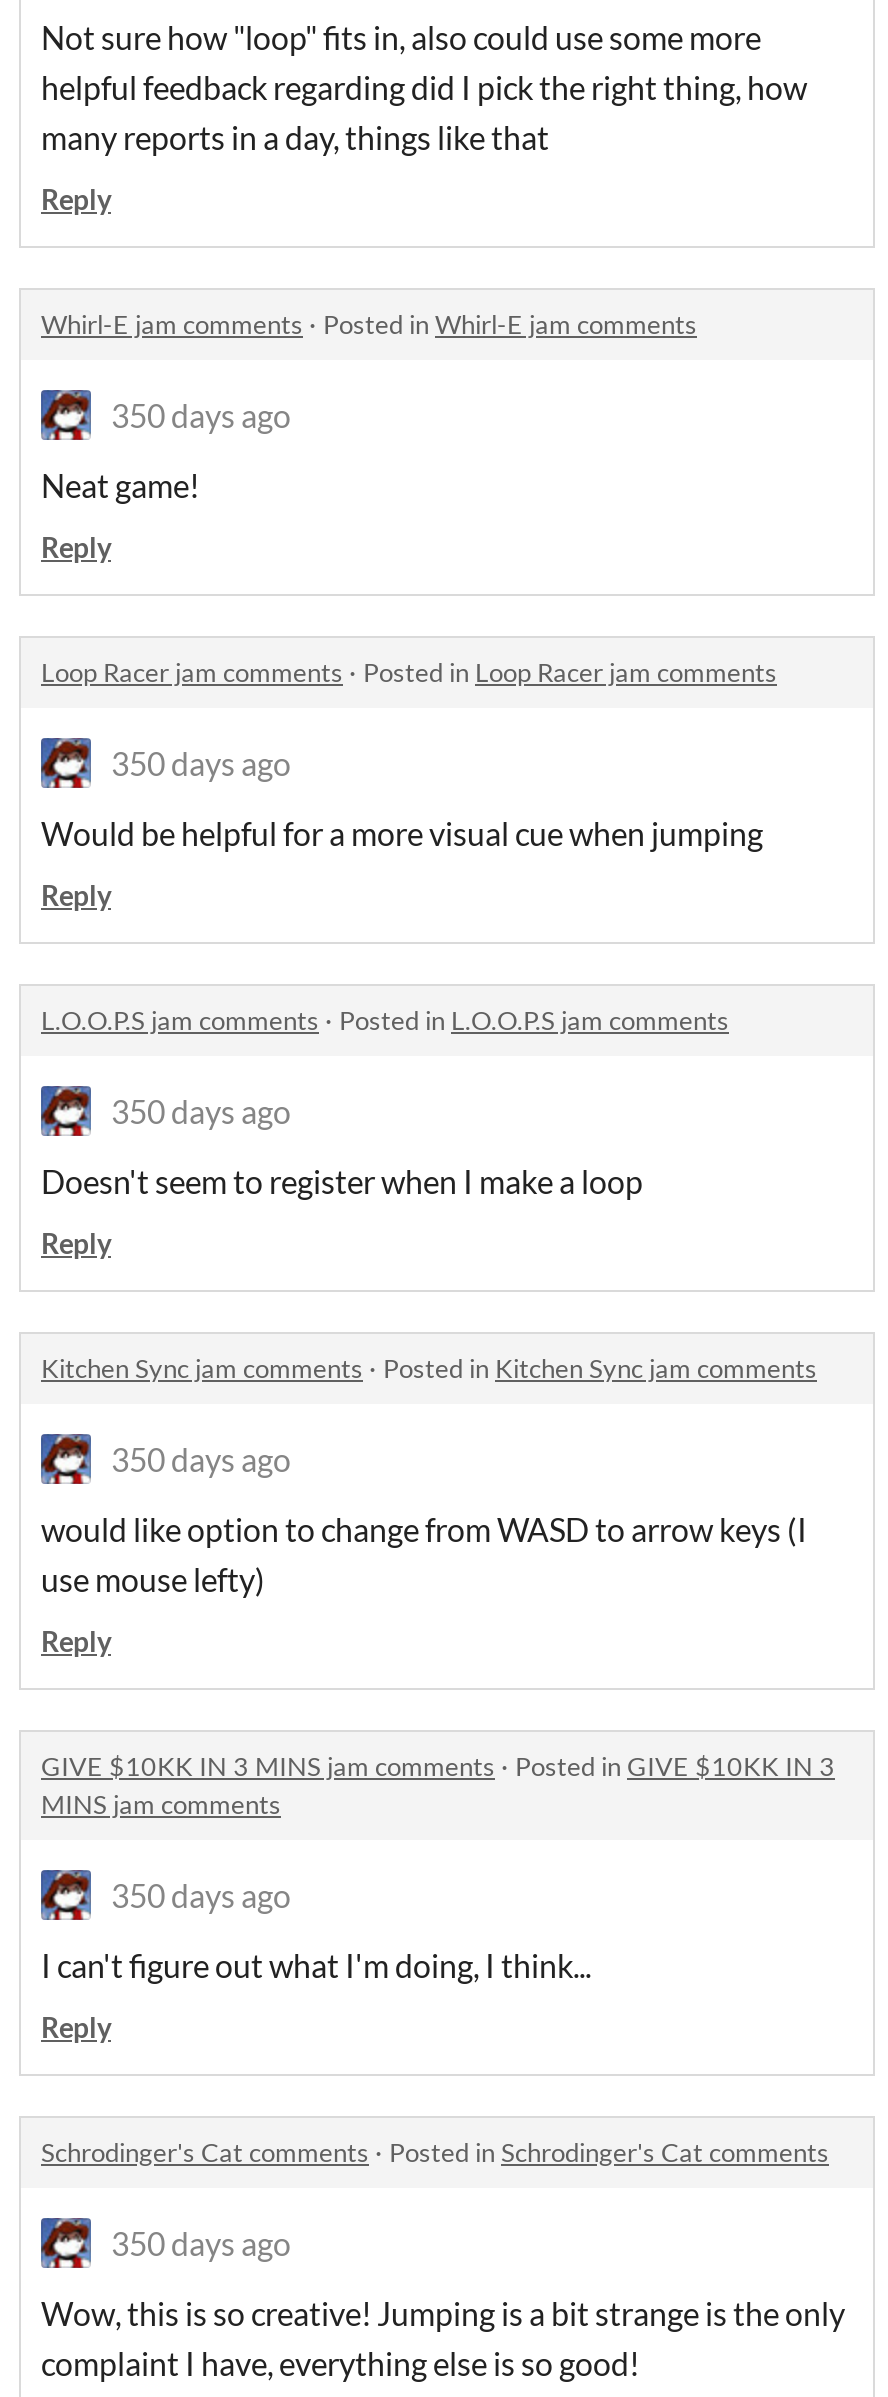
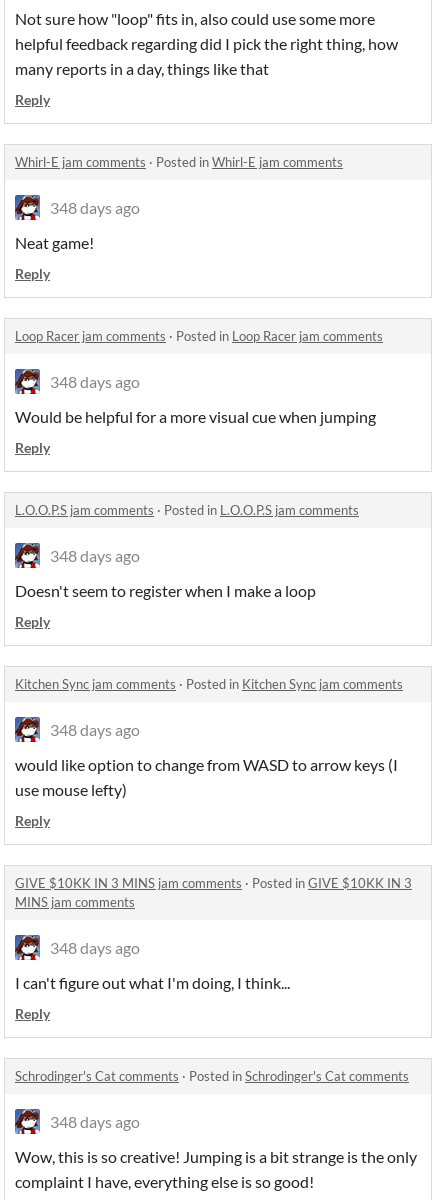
[111,396,291,434] 350 days ago -> [50,198,140,217] 348 days ago
[111,744,291,782] 350 days ago -> [50,372,140,391] 348 days ago
[111,1092,291,1130] 350 days ago -> [50,546,140,565] 348 days ago
[111,1440,291,1478] 350 days ago -> [50,720,140,739] 348 days ago
[111,1876,291,1914] 350 days ago -> [50,938,140,957] 348 days ago
[111,2224,291,2262] 350 days ago -> [50,1112,140,1131] 348 days ago

